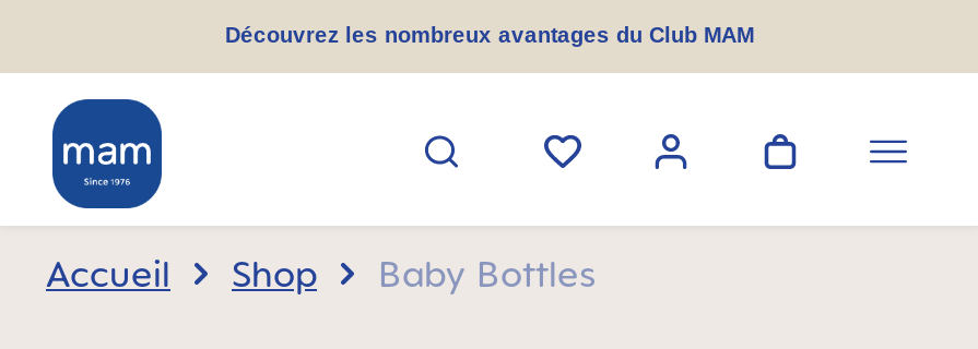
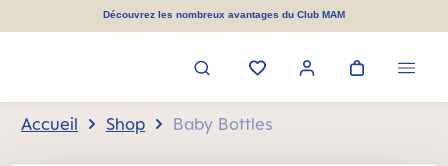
[50,97,164,210] [image] -> none

